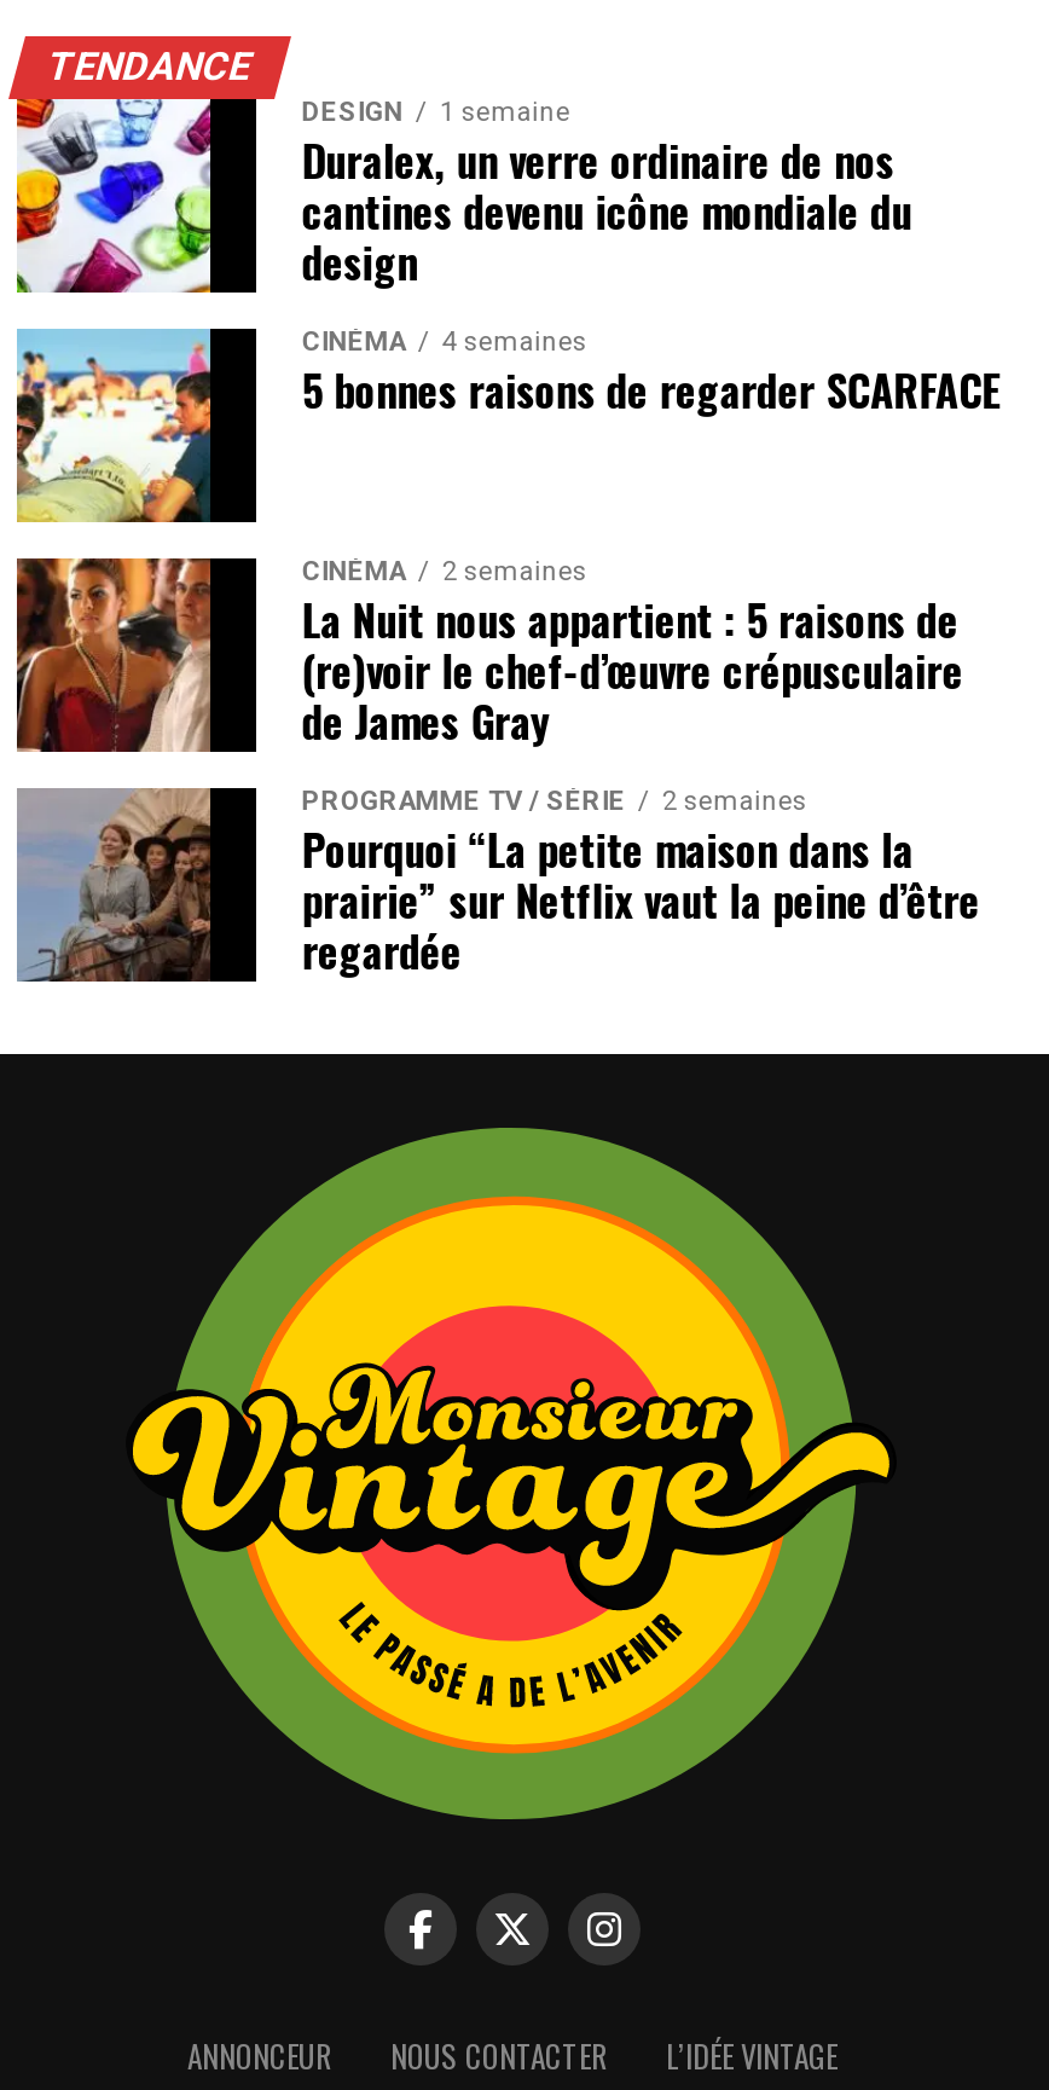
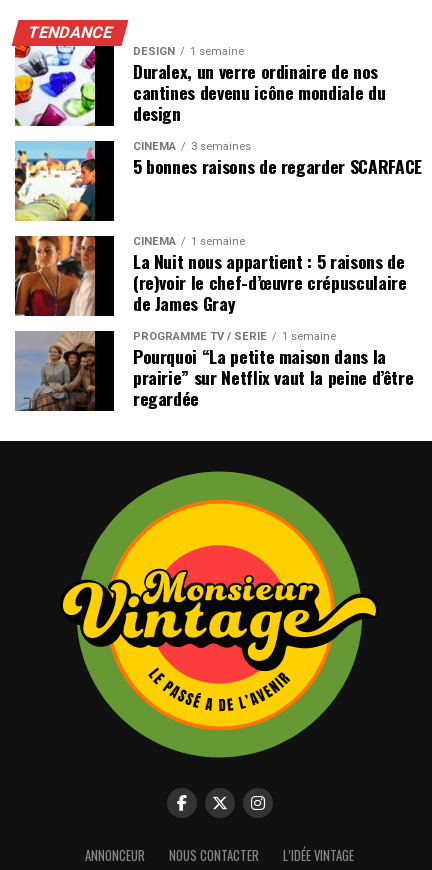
[302,326,587,357] CINÉMA 4 semaines -> [133,140,251,153] CINÉMA 3 semaines
[302,555,587,587] CINÉMA 2 semaines -> [133,235,245,248] CINÉMA 1 semaine
[302,785,807,816] PROGRAMME TV / SÉRIE 2 semaines -> [133,330,336,343] PROGRAMME TV / SÉRIE 1 semaine

